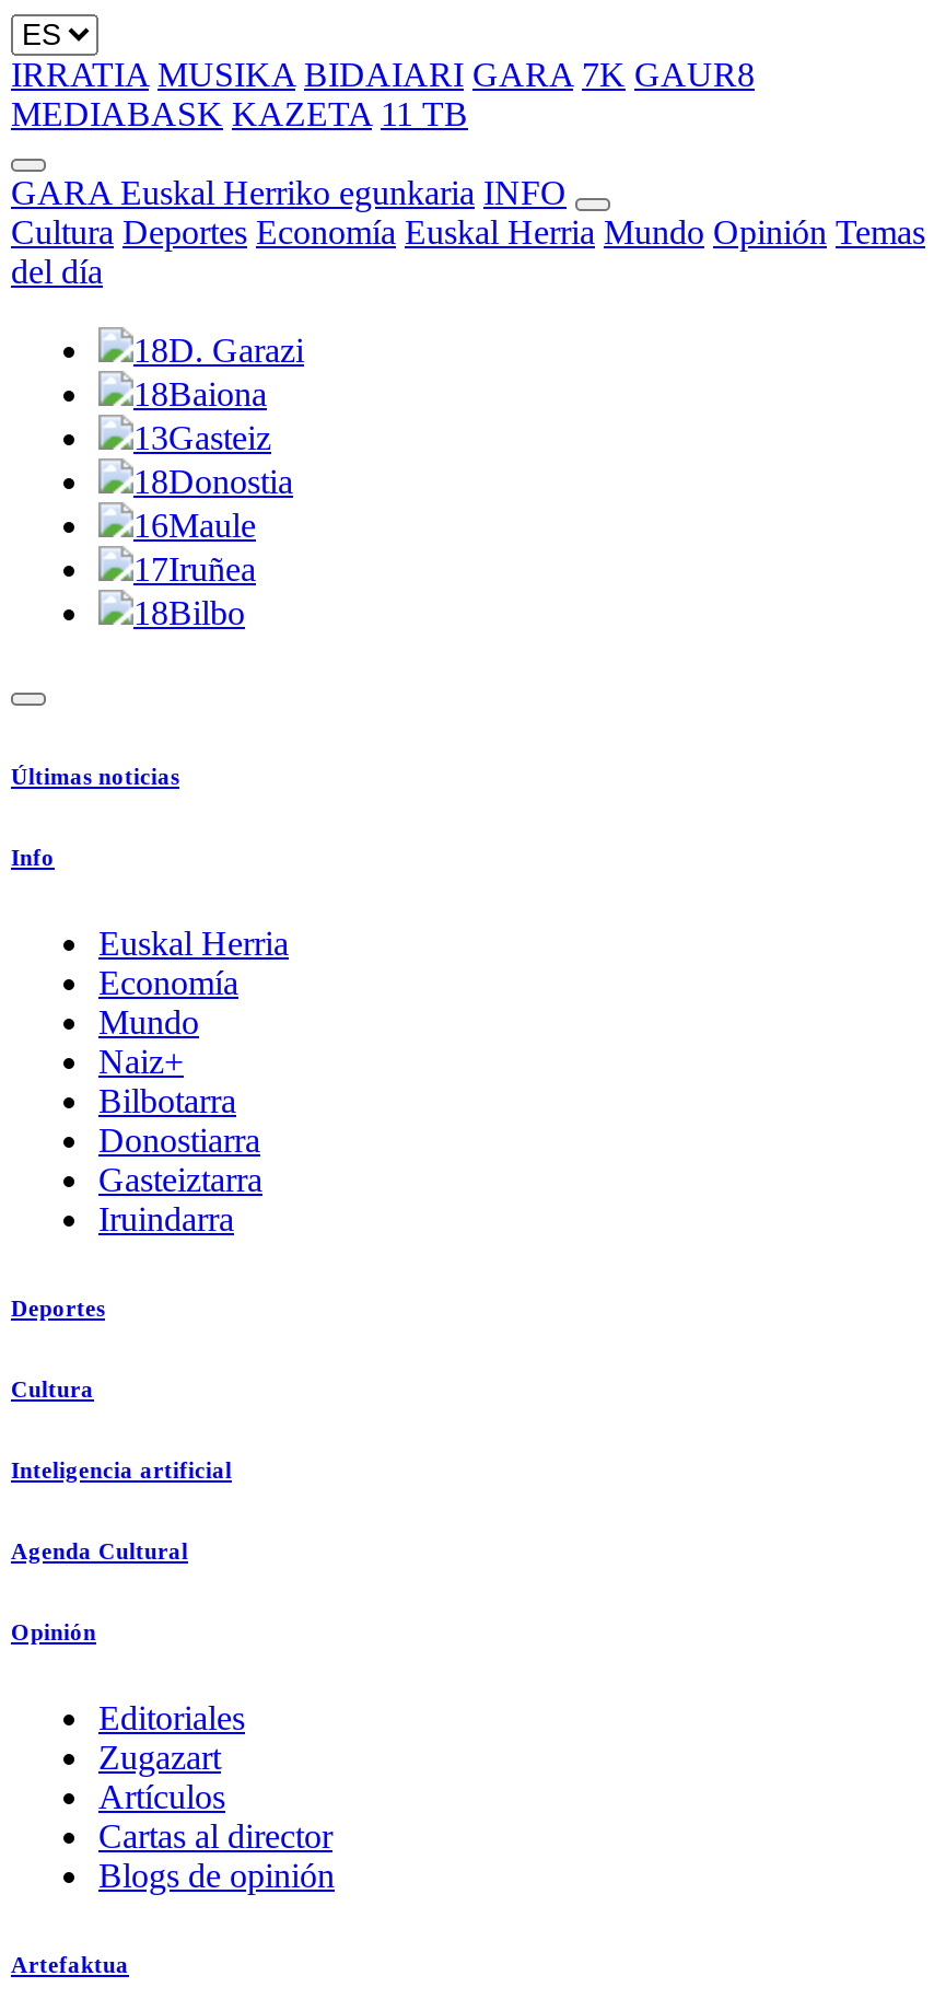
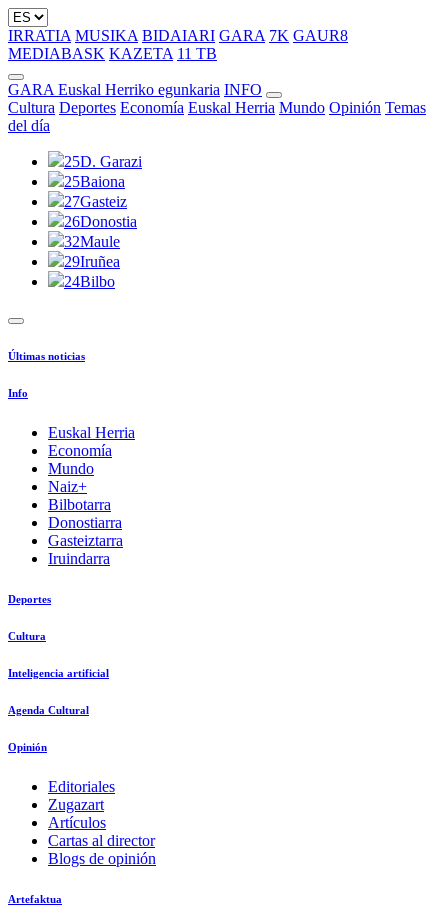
[133,332,304,369] 18D. Garazi -> [64,153,142,170] 25D. Garazi
[133,375,267,412] 18Baiona -> [64,173,125,190] 25Baiona
[133,419,271,456] 13Gasteiz -> [64,193,127,210] 27Gasteiz
[133,463,293,500] 18Donostia -> [64,213,137,230] 26Donostia
[133,507,256,544] 16Maule -> [64,233,120,250] 32Maule
[133,550,256,588] 17Iruñea -> [64,253,120,270] 29Iruñea
[133,594,245,631] 18Bilbo -> [64,273,115,290] 24Bilbo

